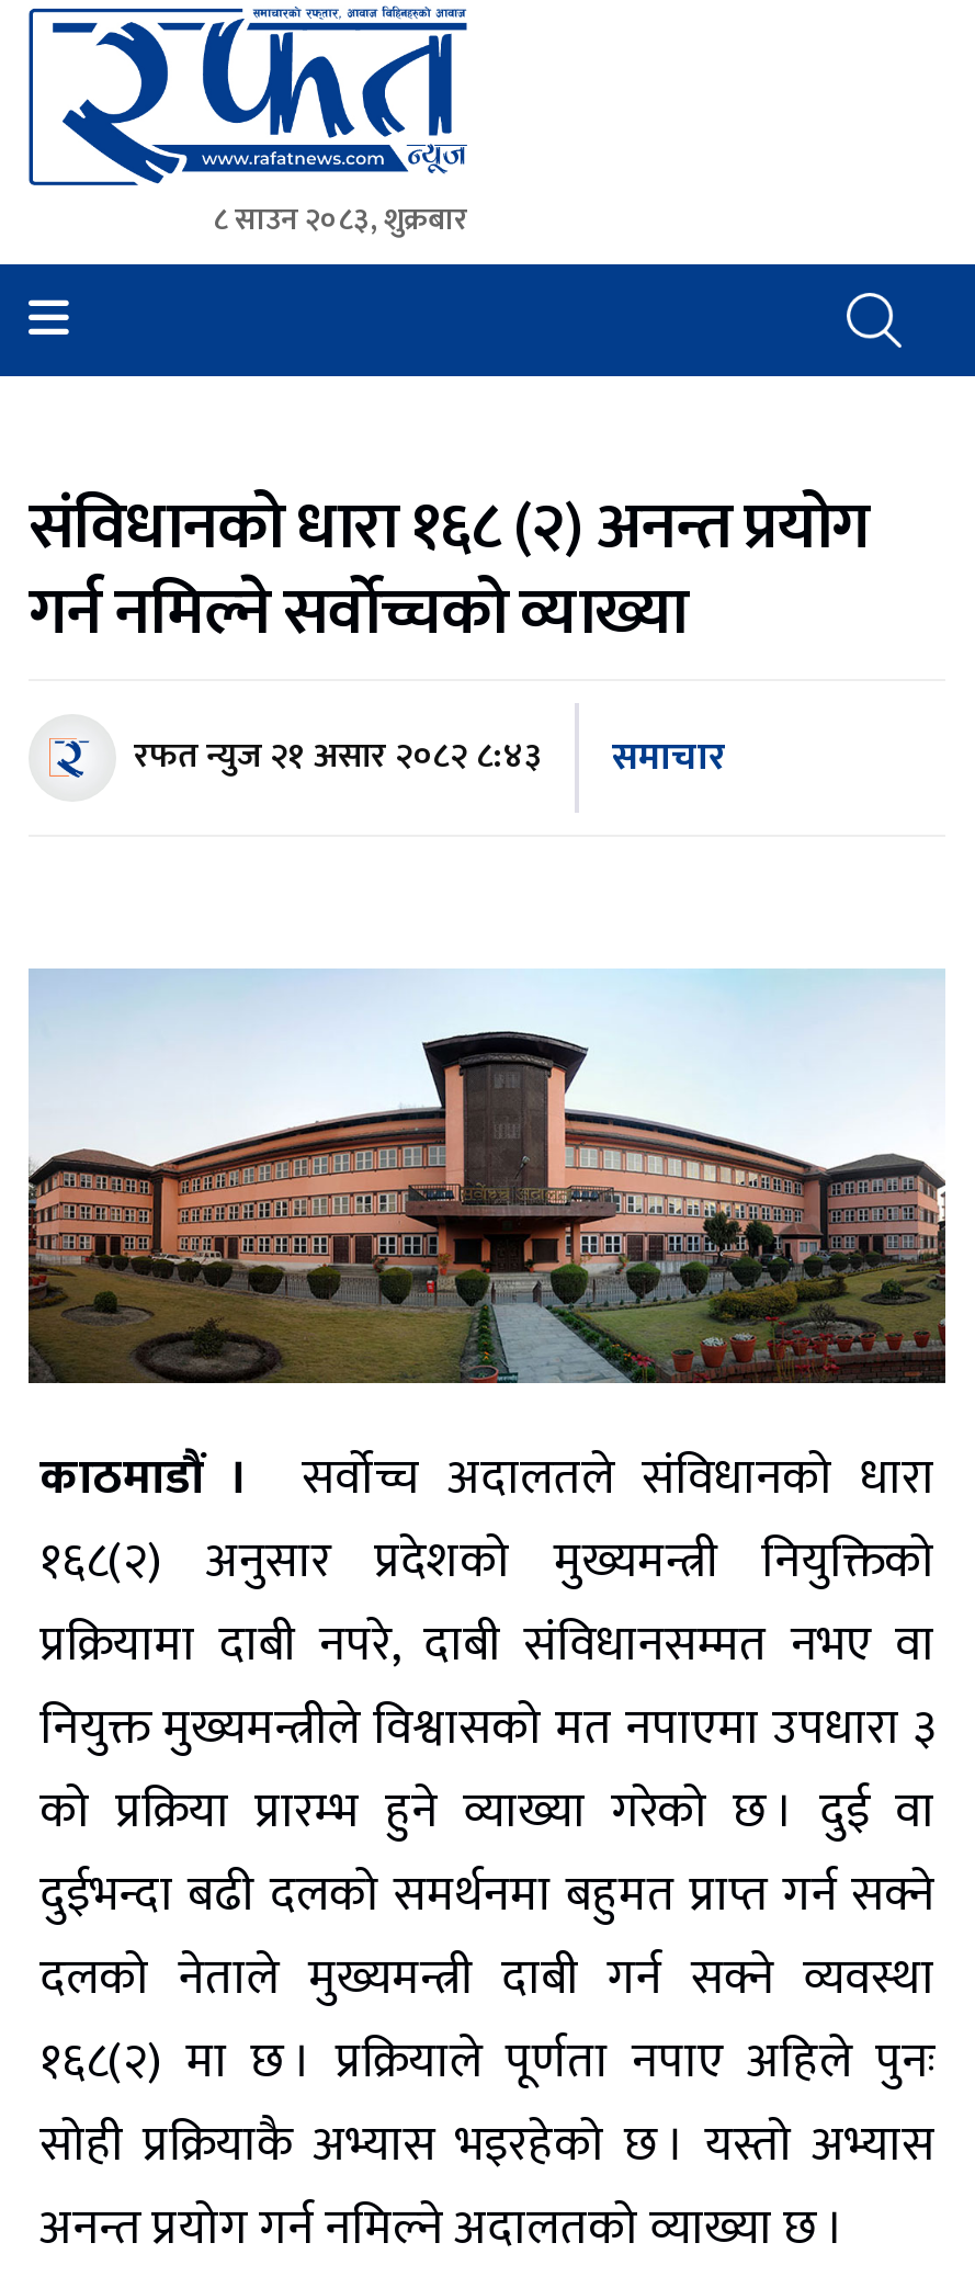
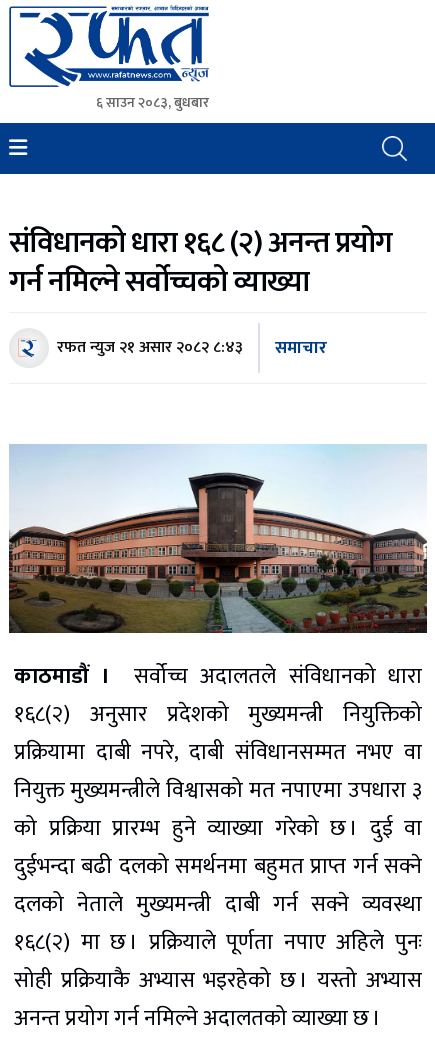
[213,195,467,245] ८ साउन २०८३, शुक्रबार -> [96,91,209,114] ६ साउन २०८३, बुधबार

